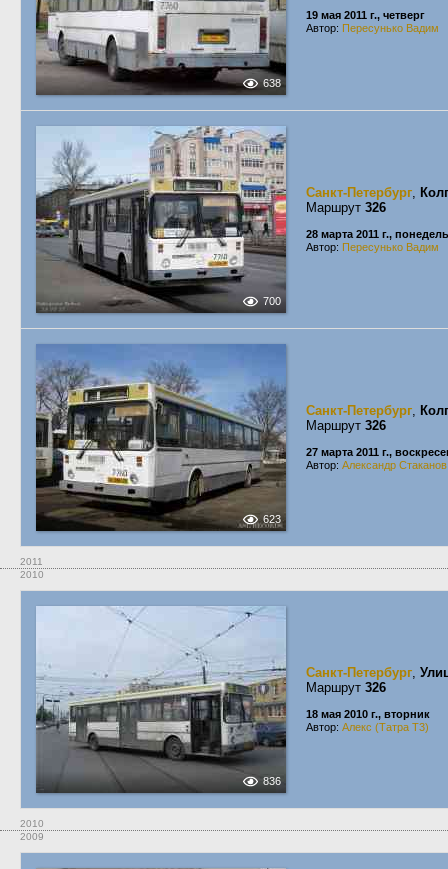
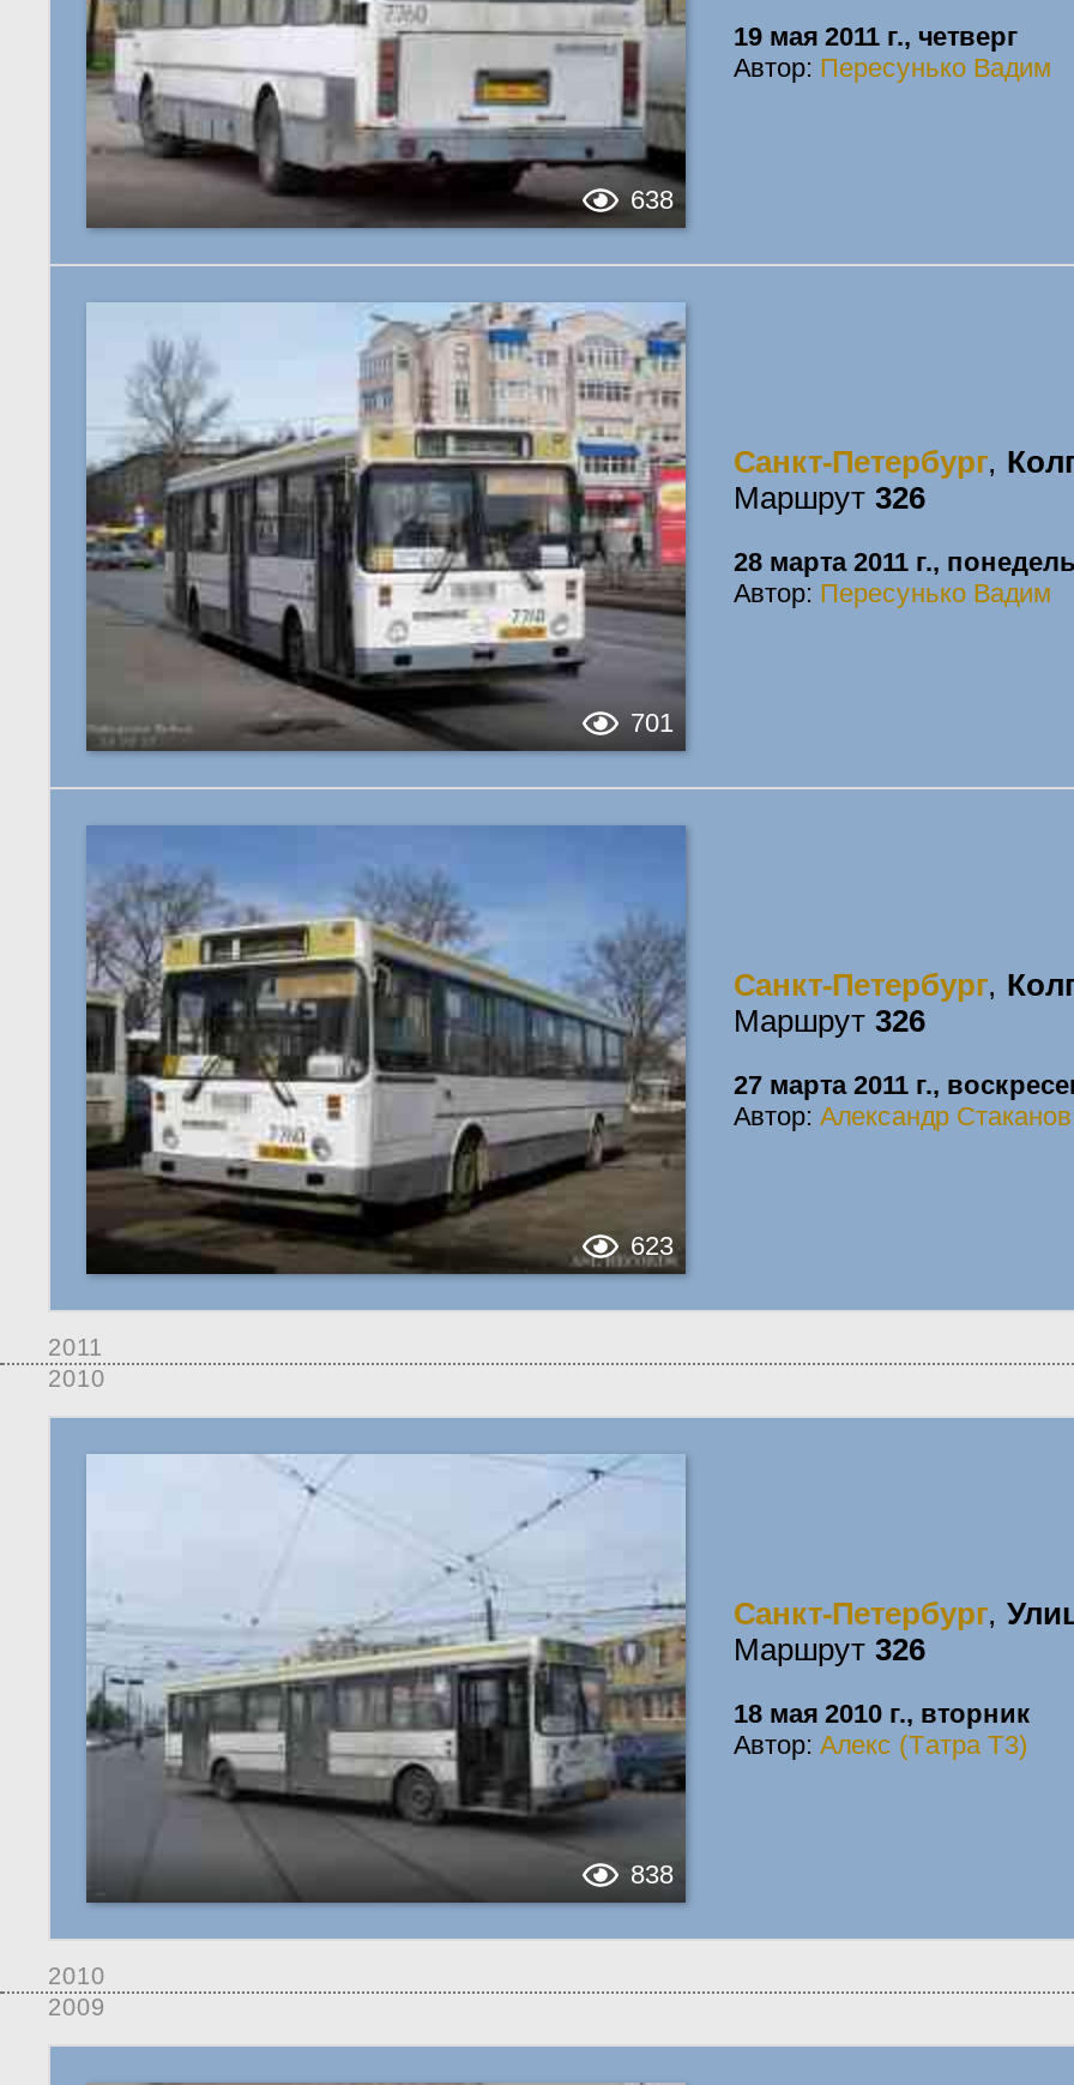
[263,295,281,307] 700 -> [630,708,674,737] 701
[263,775,281,787] 836 -> [630,1859,674,1888] 838

